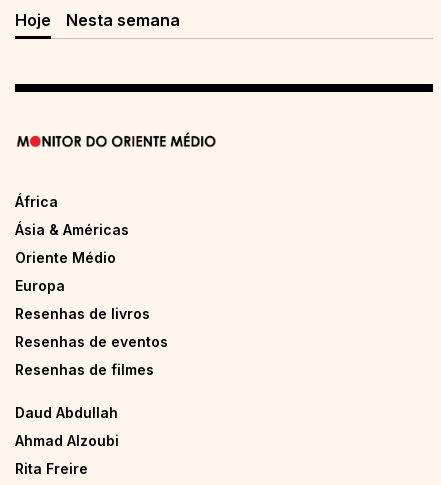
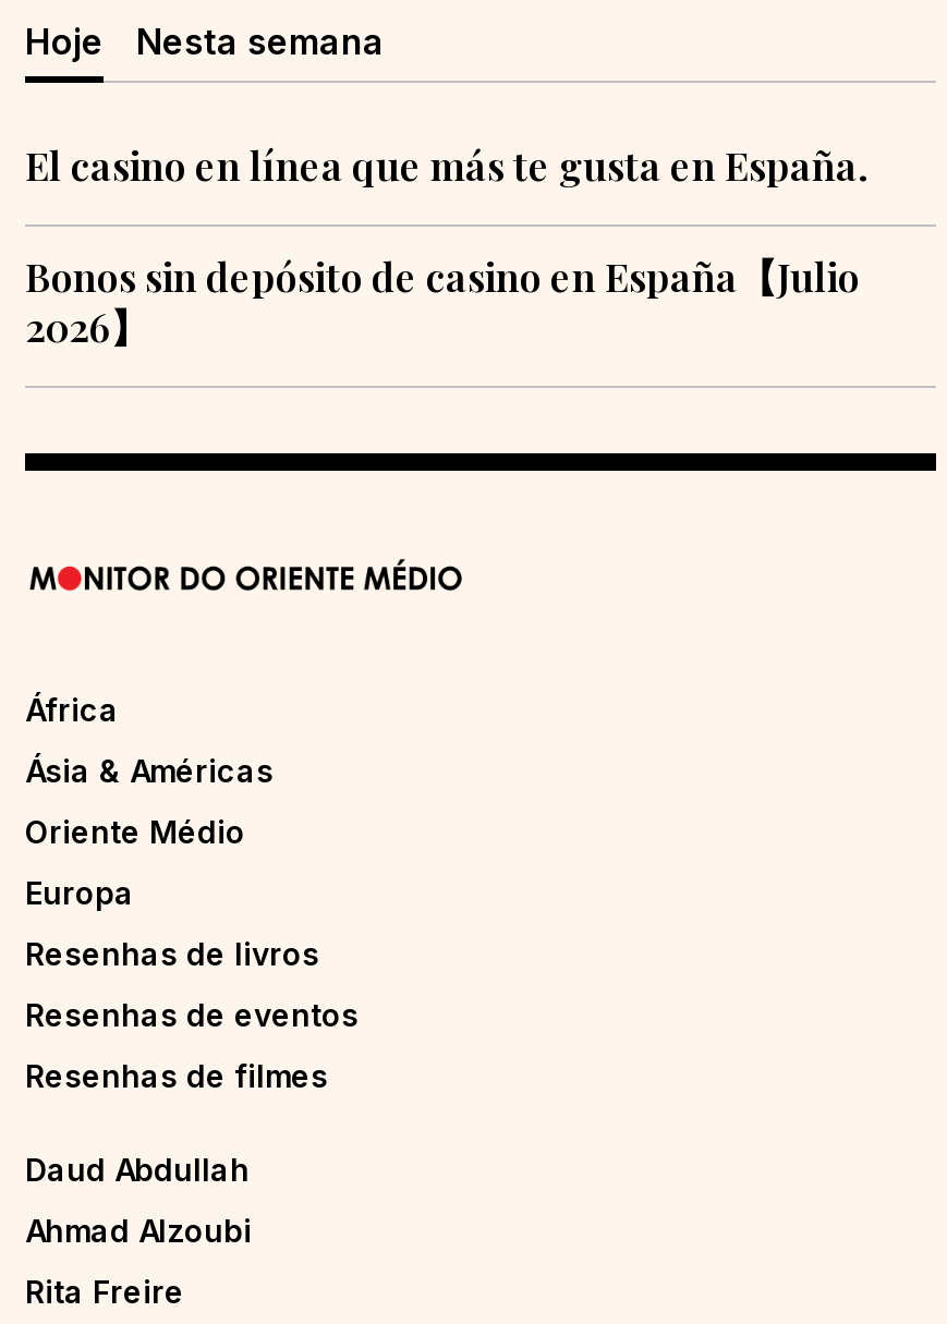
none -> [25,139,866,353] El casino en línea que más te gusta en España. | Bonos sin depósito de casino en España【Julio | 2026】

